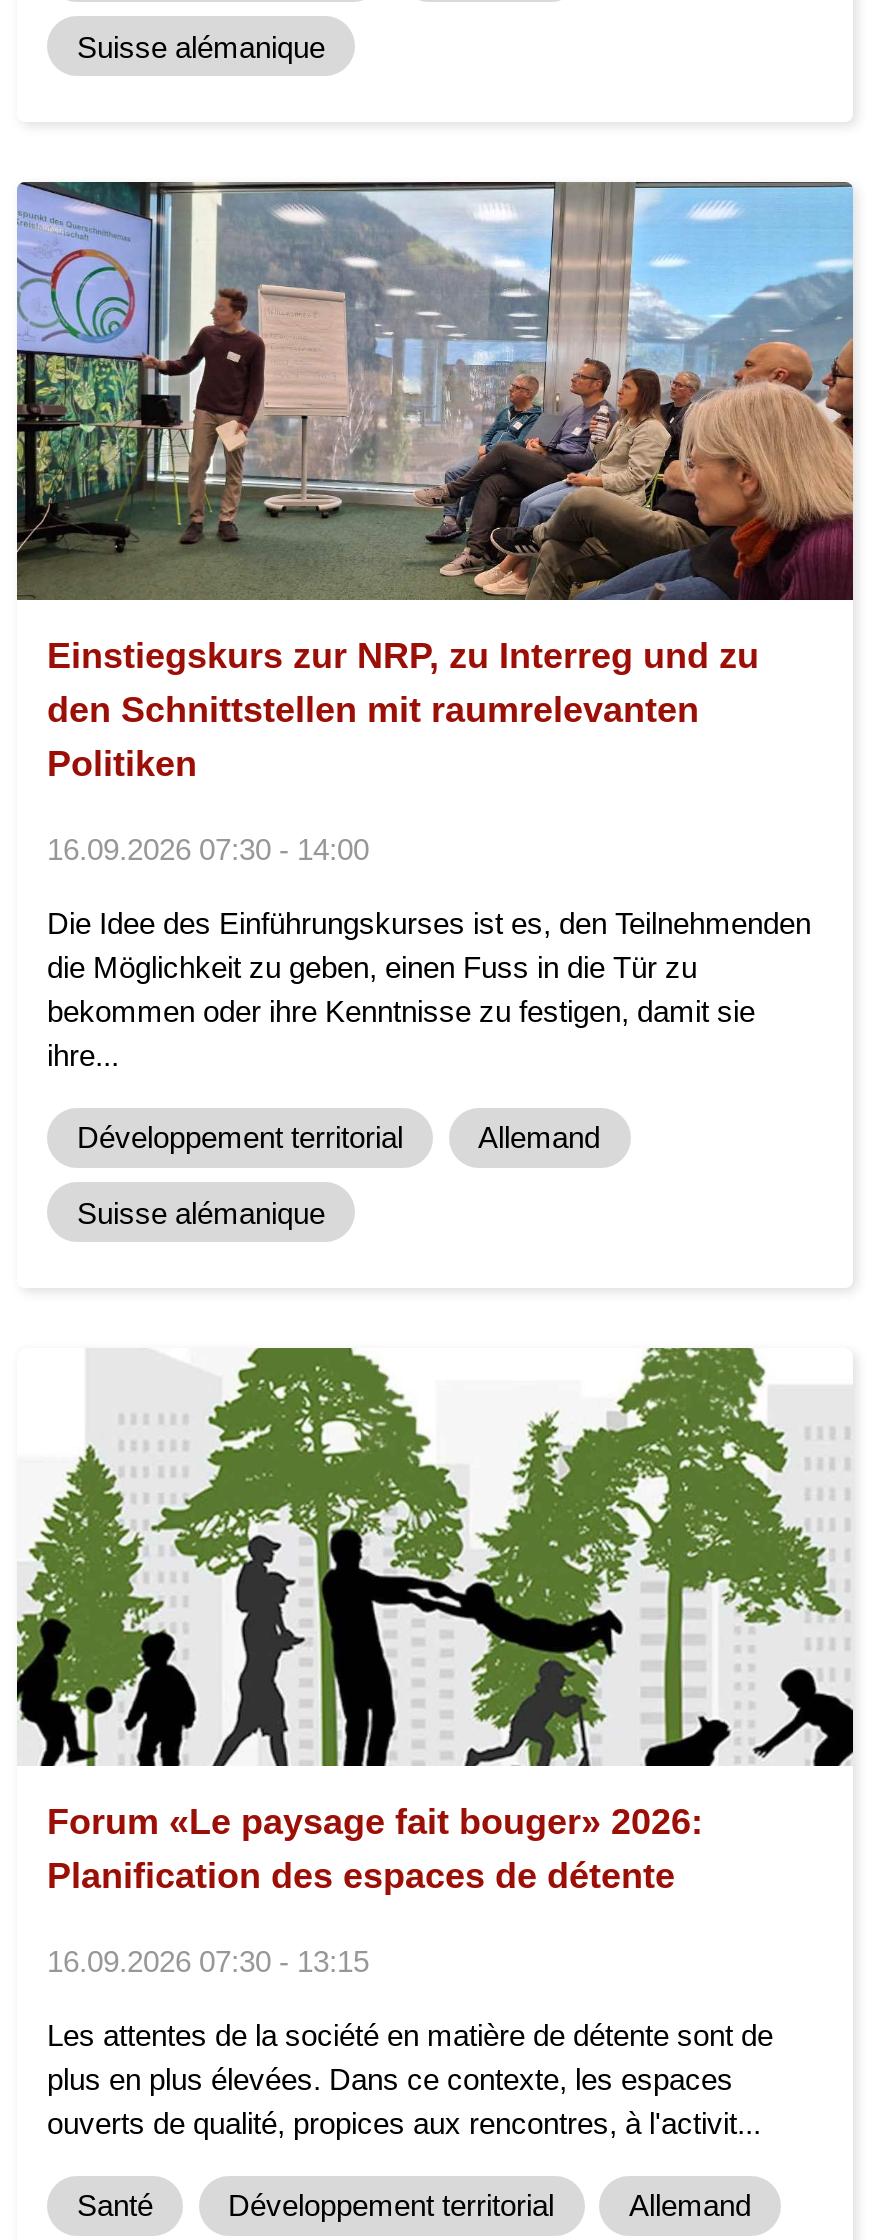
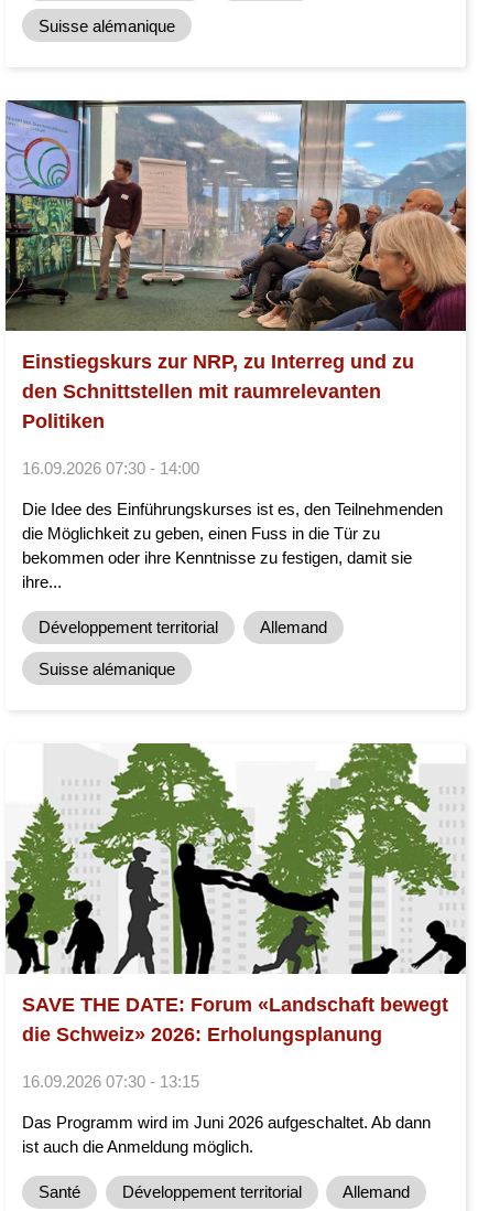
[47,1802,703,1896] Forum «Le paysage fait bouger» 2026: | Planification des espaces de détente -> [22,994,448,1045] SAVE THE DATE: Forum «Landschaft bewegt | die Schweiz» 2026: Erholungsplanung
[47,2018,773,2140] Les attentes de la société en matière de détente sont de | plus en plus élevées. Dans ce contexte, les espaces | ouverts de qualité, propices aux rencontres, à l'activit... -> [22,1113,431,1156] Das Programm wird im Juni 2026 aufgeschaltet. Ab dann | ist auch die Anmeldung möglich.

